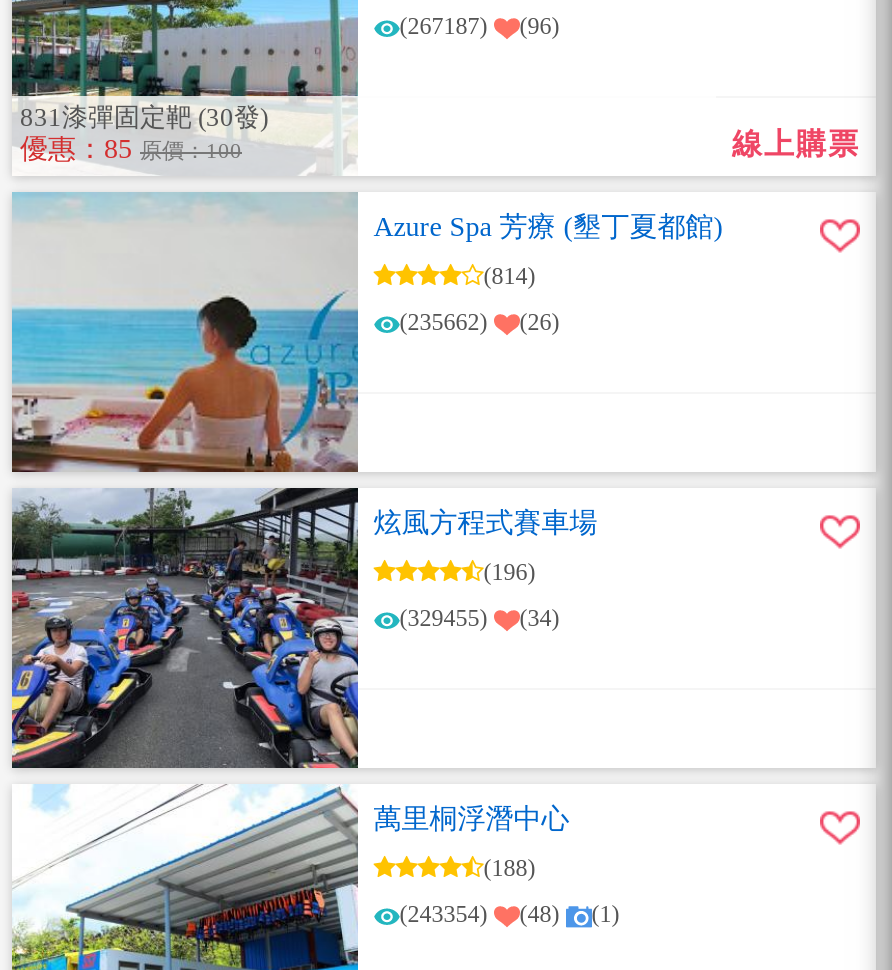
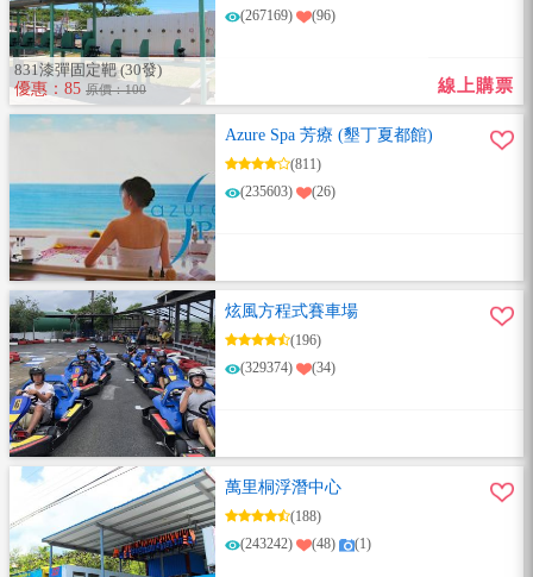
[400,12,560,40] (267187) (96) -> [240,7,335,24] (267169) (96)
[484,262,536,290] (814) -> [290,156,321,173] (811)
[400,308,560,336] (235662) (26) -> [240,183,335,200] (235603) (26)
[400,604,560,632] (329455) (34) -> [240,359,335,376] (329374) (34)
[400,900,620,928] (243354) (48) (1) -> [240,535,371,552] (243242) (48) (1)

